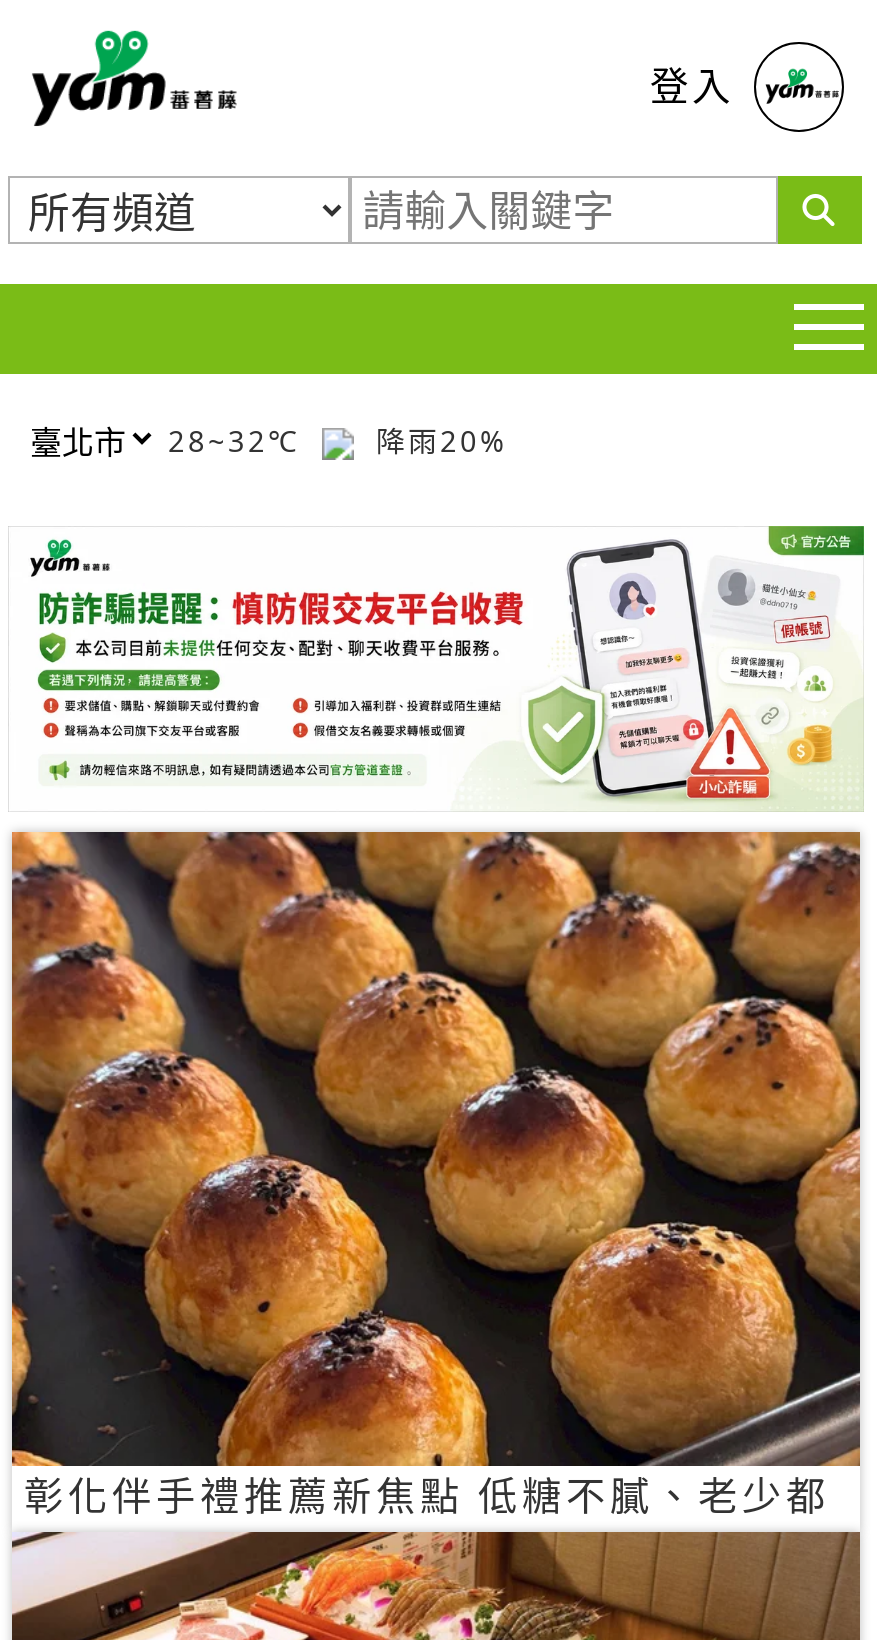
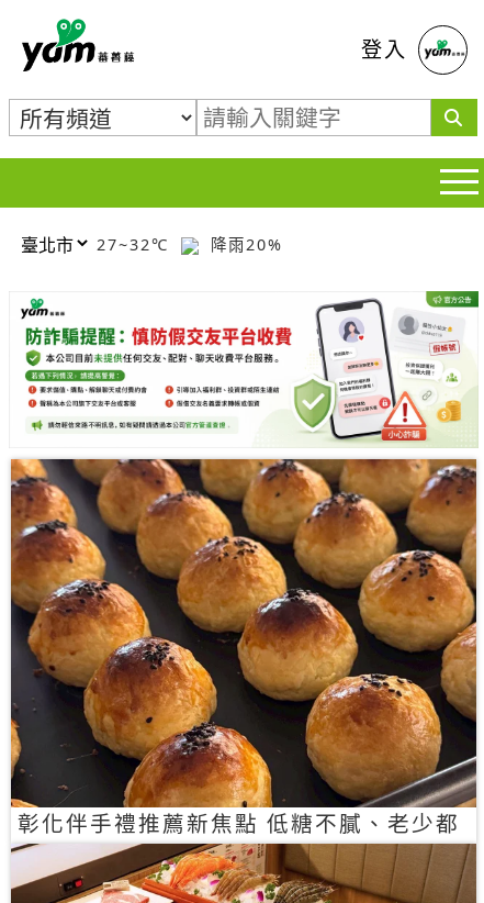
[168,421,508,459] 28~32℃ 降雨20% -> [97,233,283,254] 27~32℃ 降雨20%

